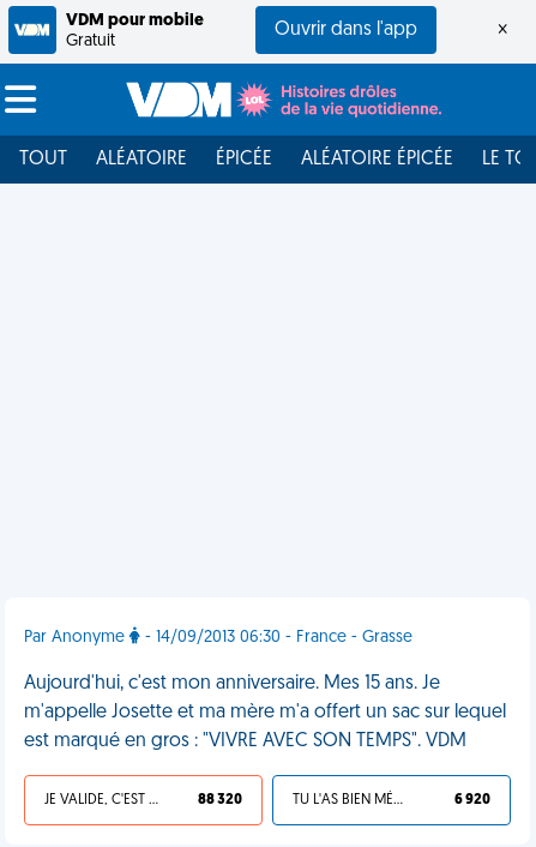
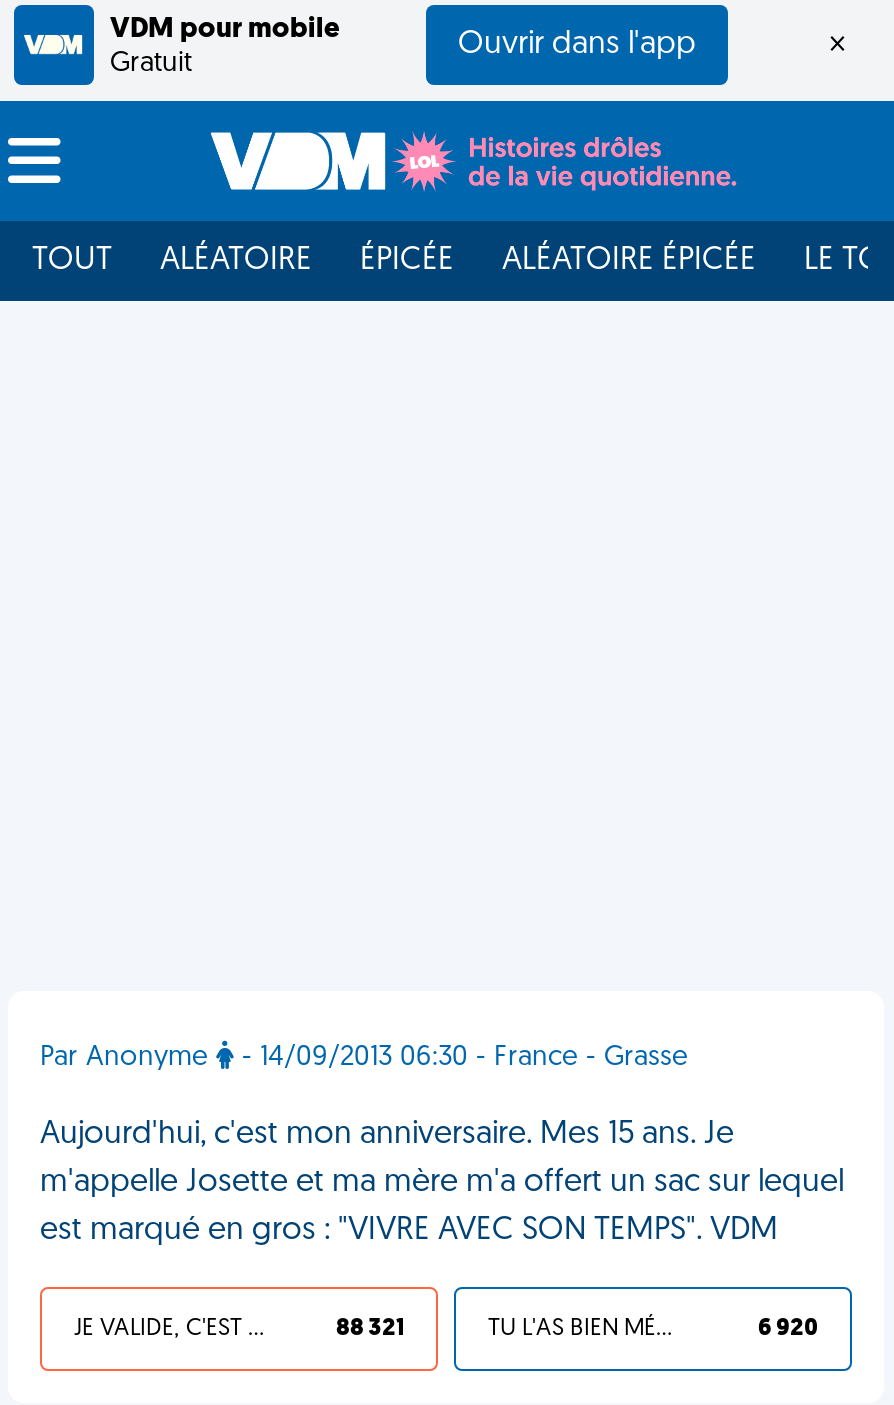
[198,793,242,807] 88 320 -> [336,1317,404,1341] 88 321

